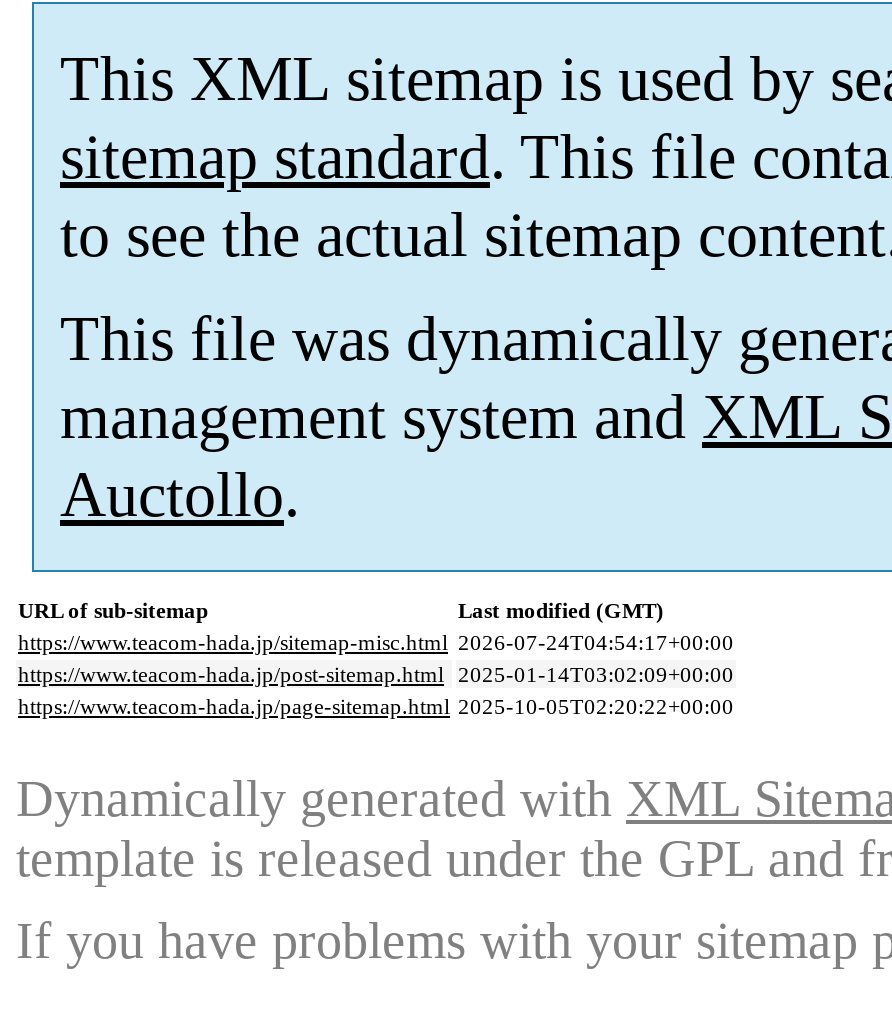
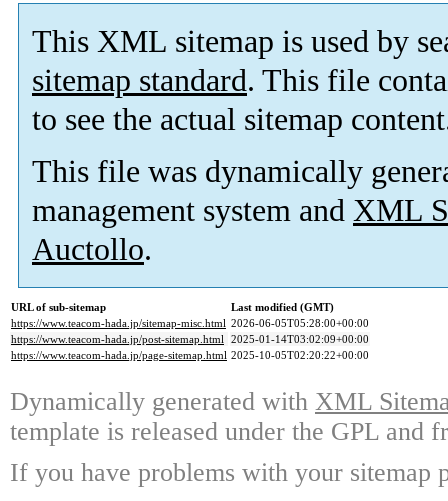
[18,631,734,655] https://www.teacom-hada.jp/sitemap-misc.html 2026-07-24T04:54:17+00:00 -> [11,317,369,329] https://www.teacom-hada.jp/sitemap-misc.html 2026-06-05T05:28:00+00:00

